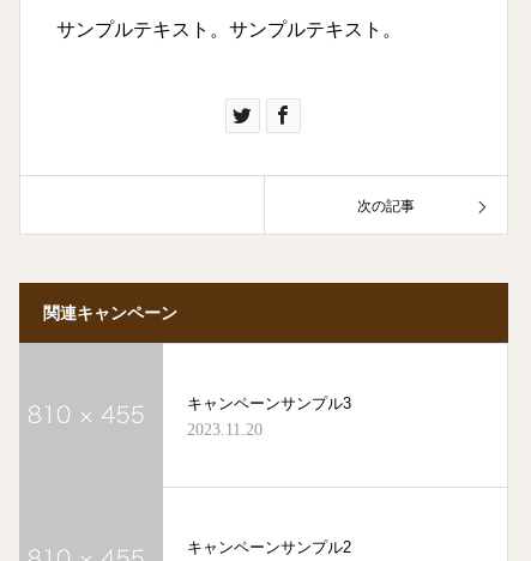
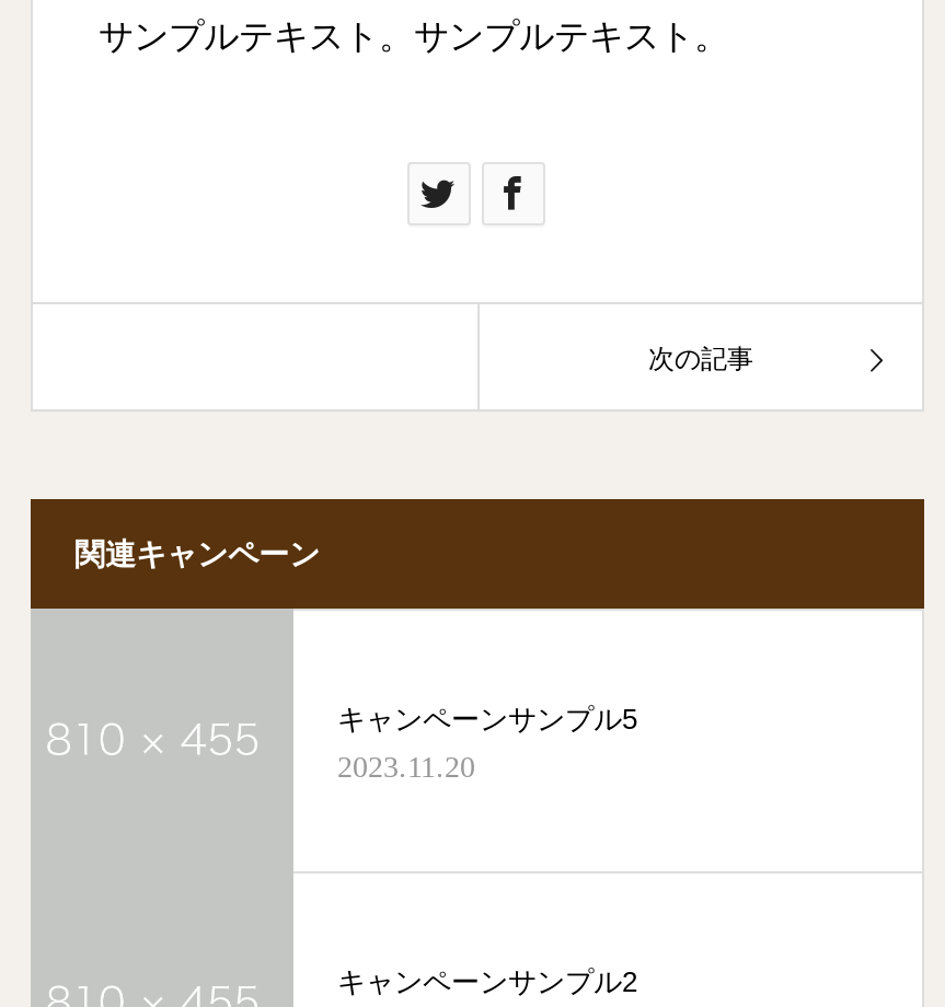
[187,394,351,412] キャンペーンサンプル3 -> [337,703,637,736] キャンペーンサンプル5

